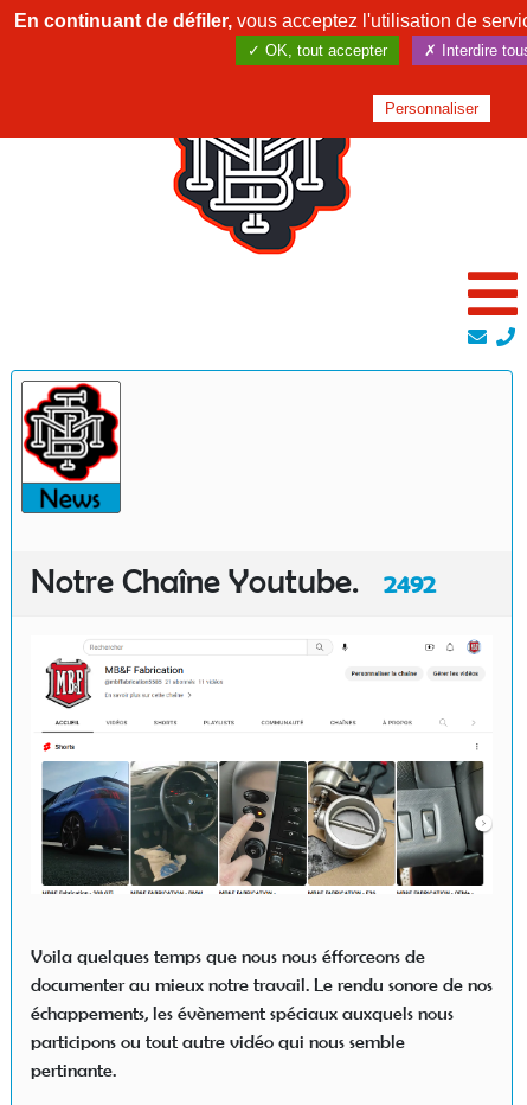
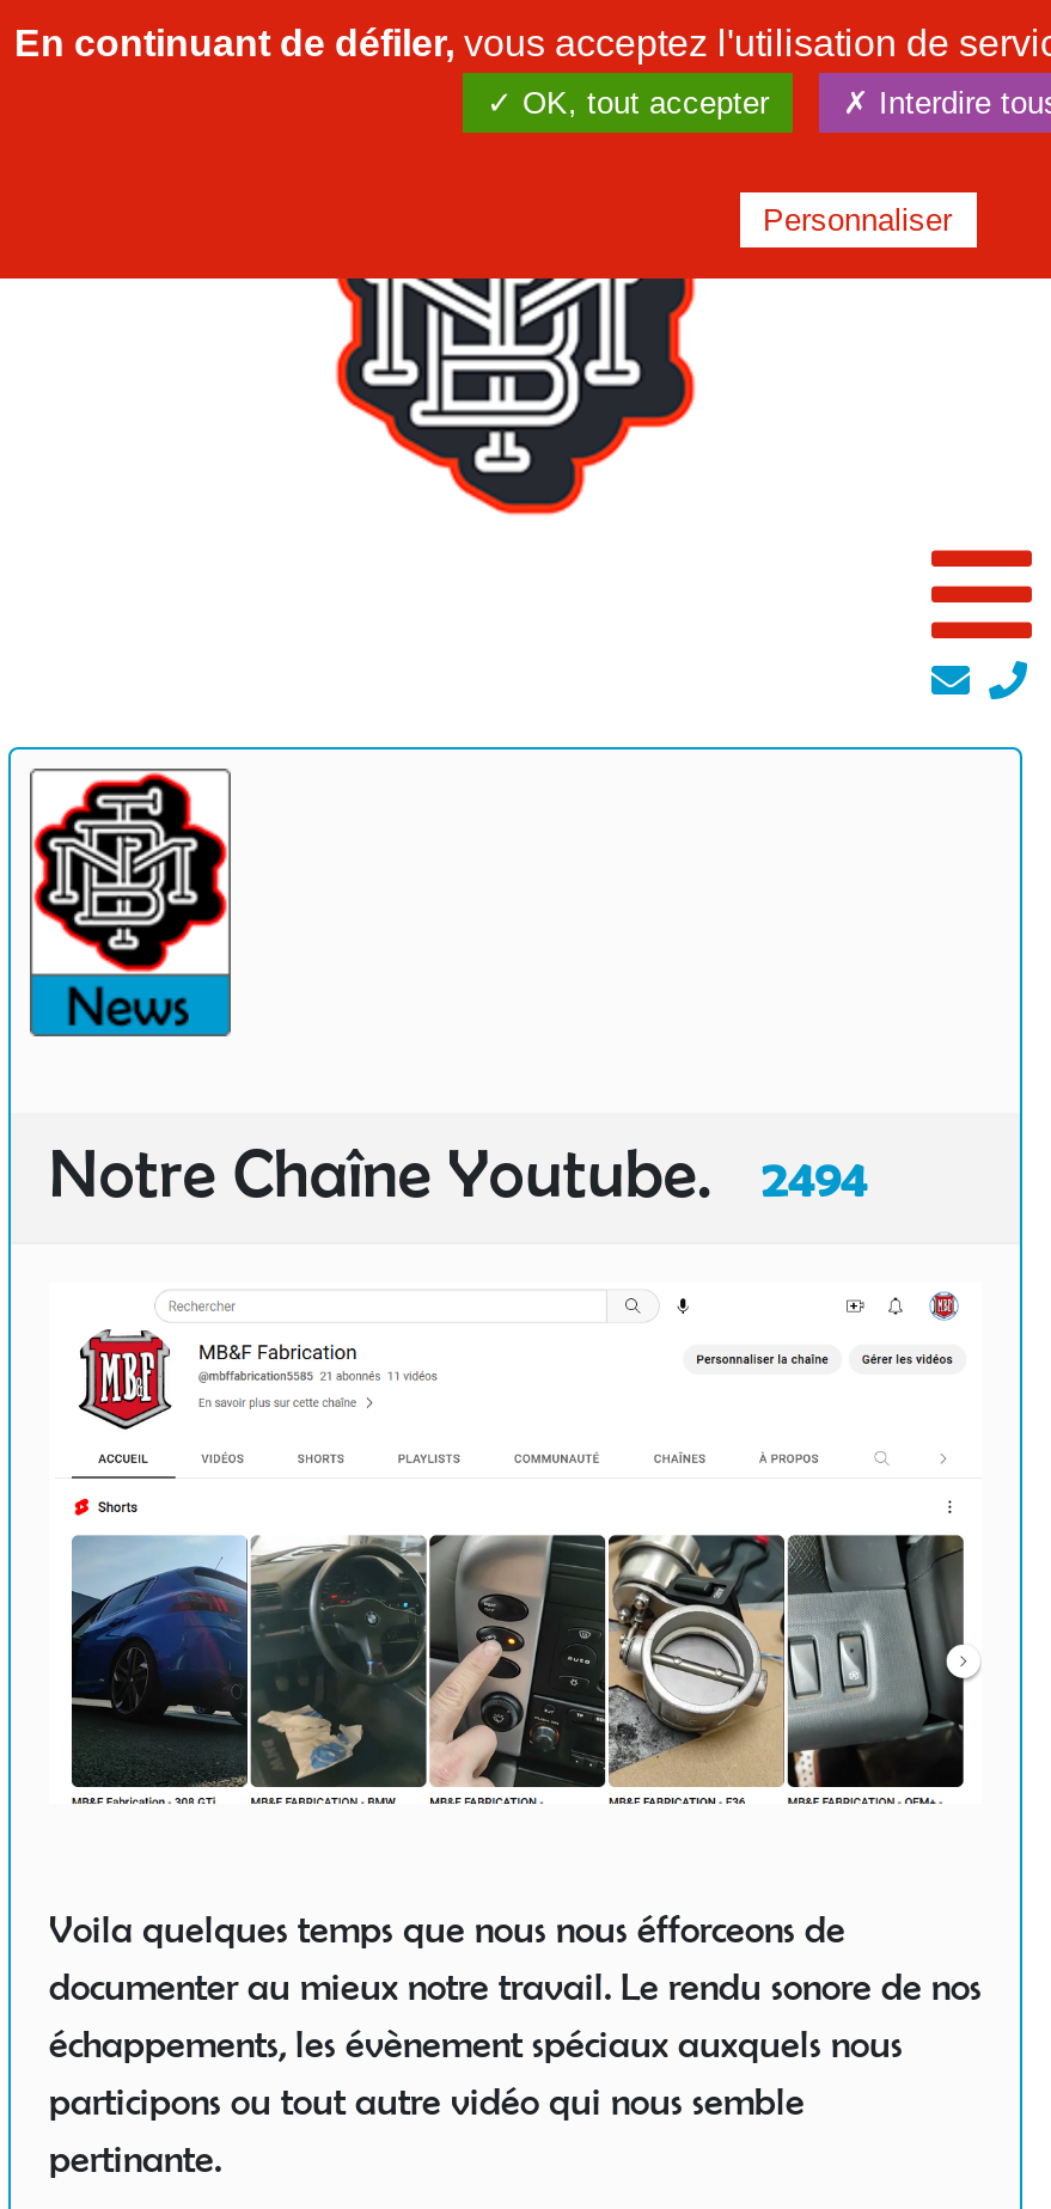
[31,562,436,600] Notre Chaîne Youtube. 2492 -> [49,1134,867,1211] Notre Chaîne Youtube. 2494

